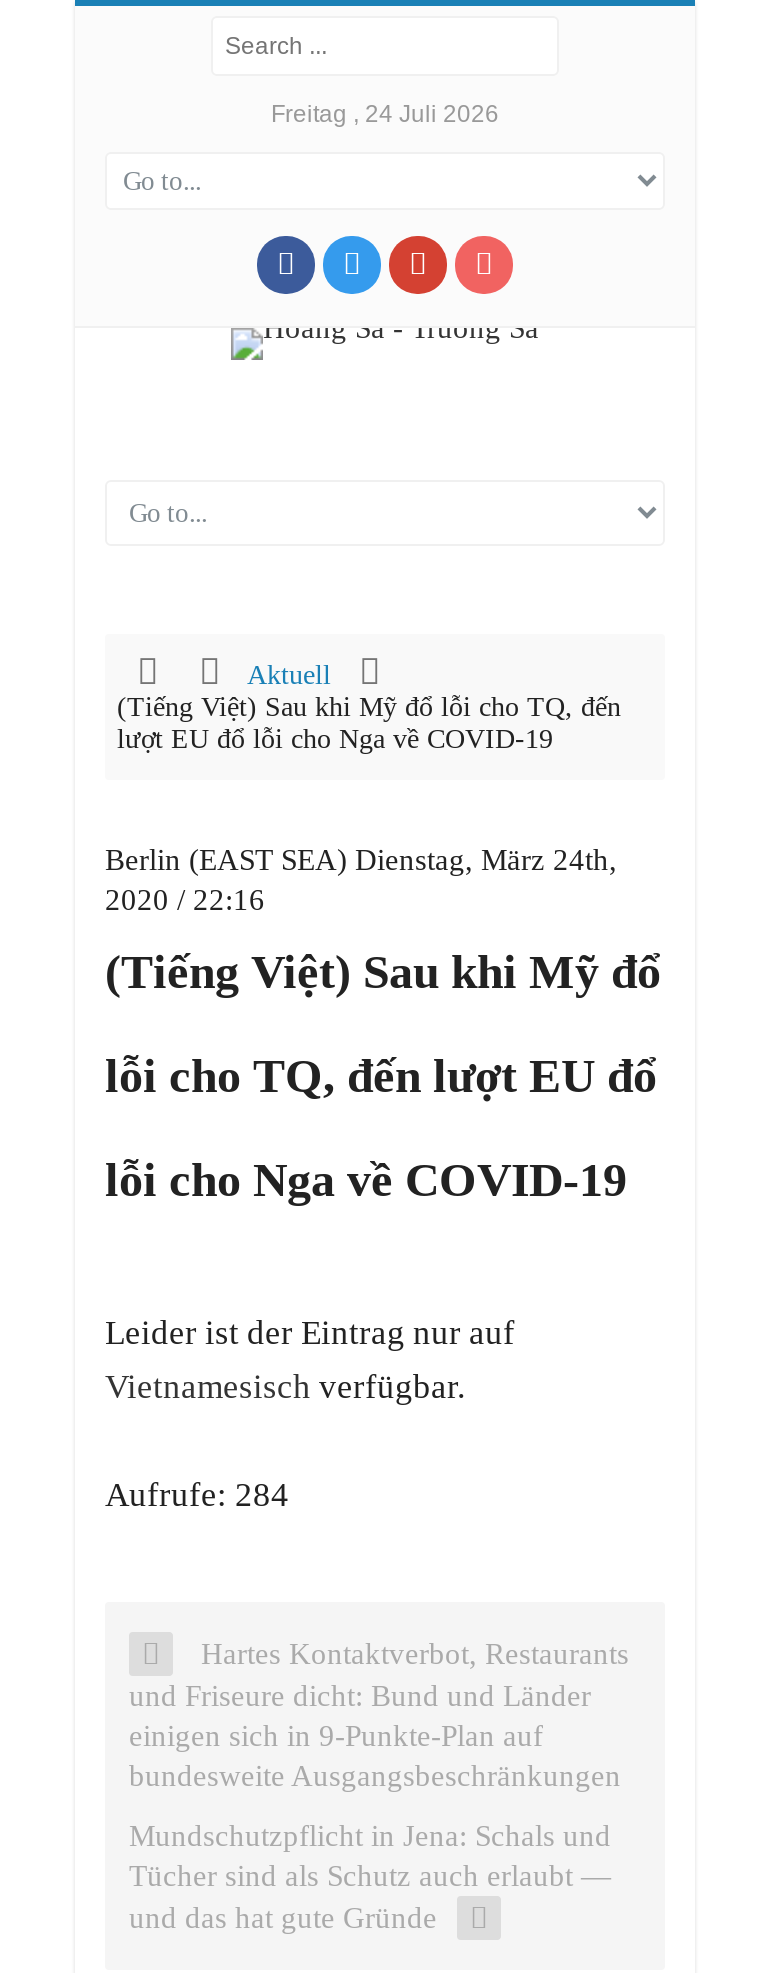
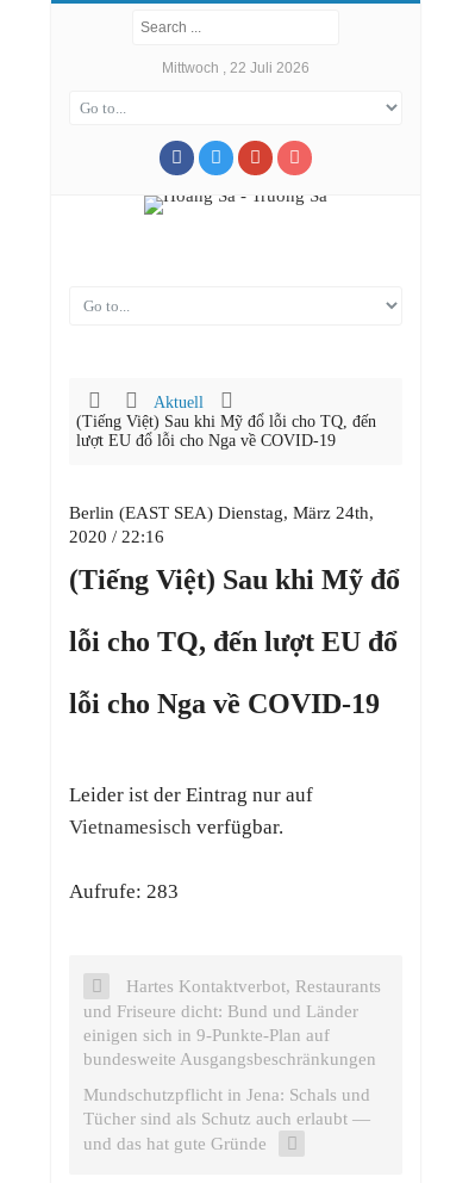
[271,100,499,128] Freitag , 24 Juli 2026 -> [162,60,310,76] Mittwoch , 22 Juli 2026
[105,1477,289,1515] Aufrufe: 284 -> [69,881,179,903] Aufrufe: 283

